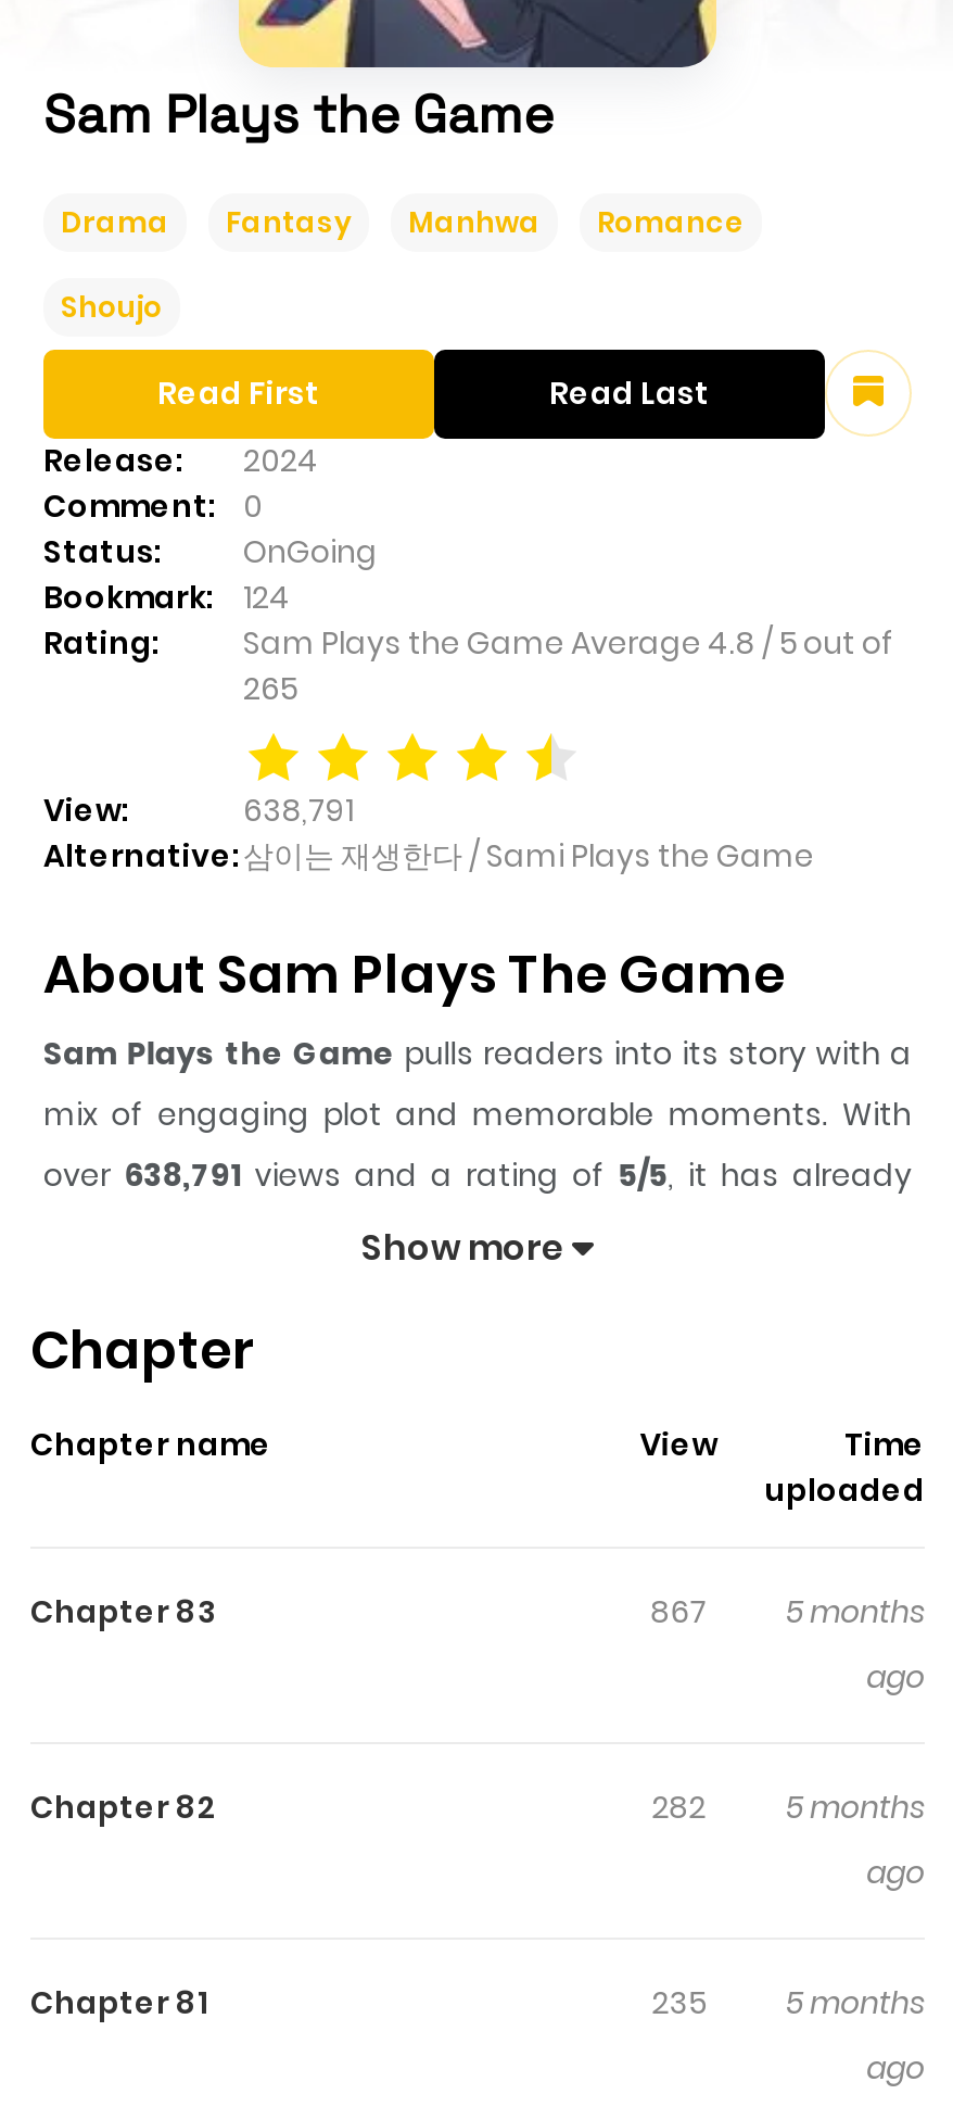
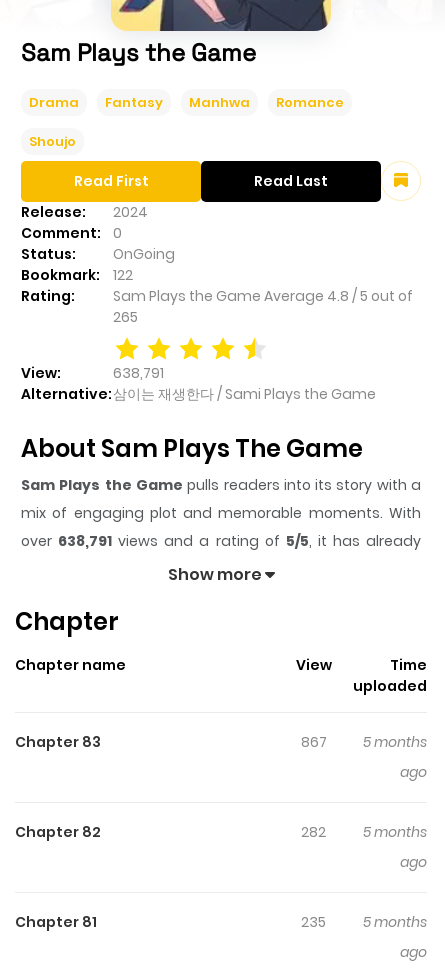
[43,576,291,620] Bookmark: 124 -> [21,265,133,285] Bookmark: 122

